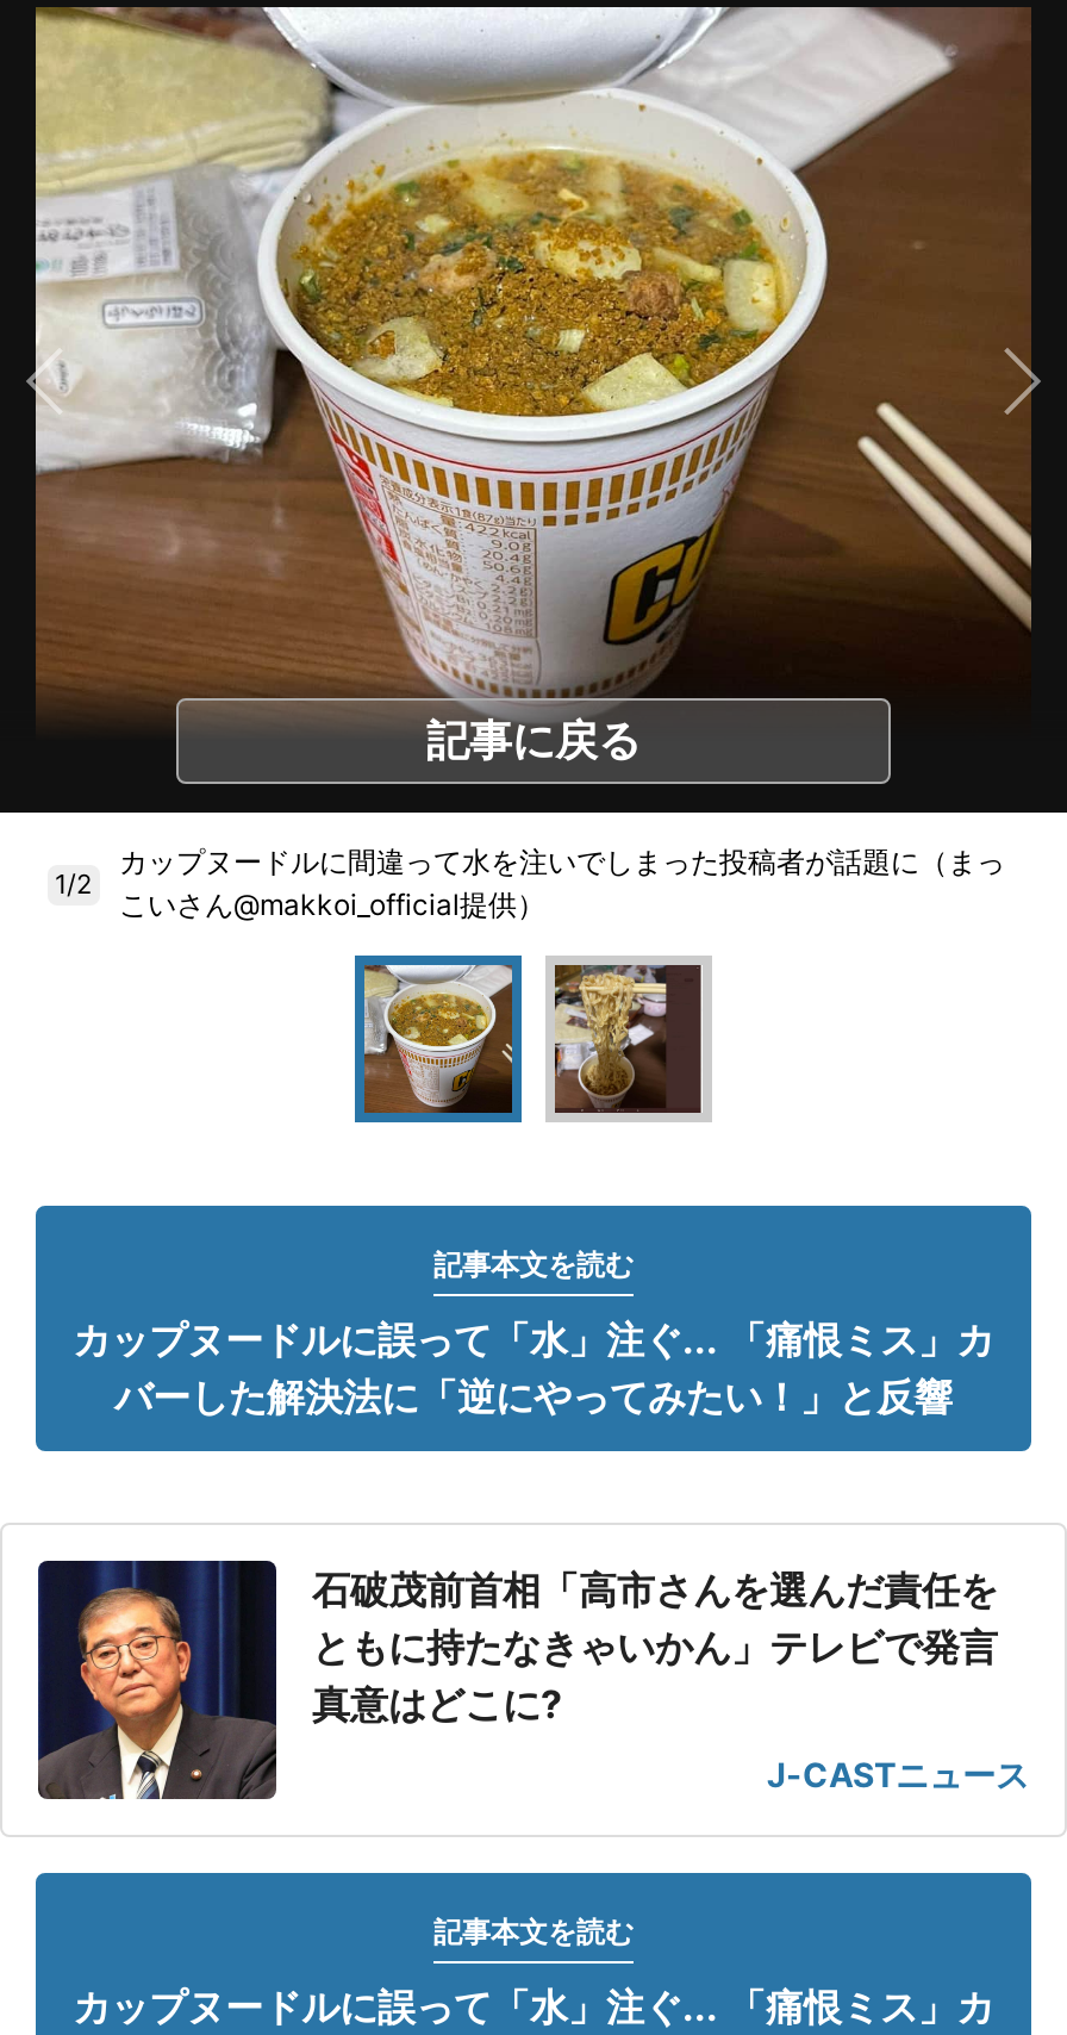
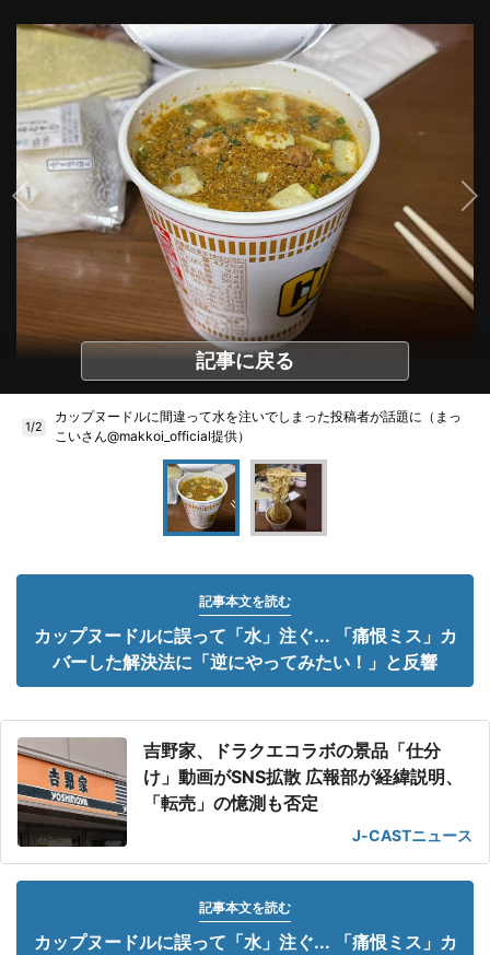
[36,1561,998,1801] [image] | 石破茂前首相「高市さんを選んだ責任を | ともに持たなきゃいかん」テレビで発言 | 真意はどこに? -> [16,738,463,848] [image] | 吉野家、ドラクエコラボの景品「仕分 | け」動画がSNS拡散 広報部が経緯説明、 | 「転売」の憶測も否定

